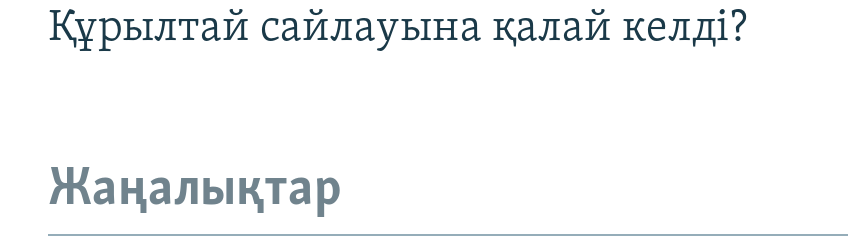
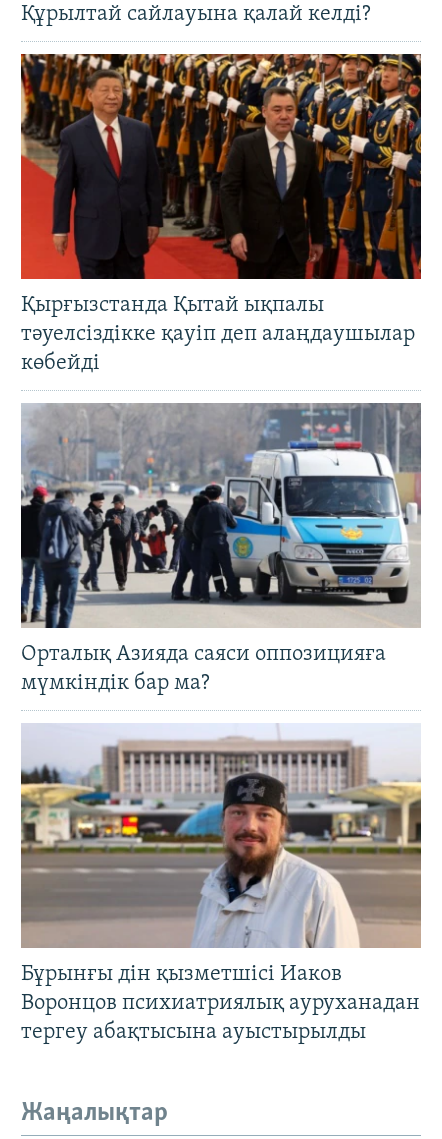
none -> [20,53,422,375] [image] | Қырғызстанда Қытай ықпалы | тәуелсіздікке қауіп деп алаңдаушылар | көбейді
none -> [20,402,422,695] [image] | Орталық Азияда саяси оппозицияға | мүмкіндік бар ма?
none -> [20,724,422,1044] [image] | Бұрынғы дін қызметшісі Иаков | Воронцов психиатриялық ауруханадан | тергеу абақтысына ауыстырылды

